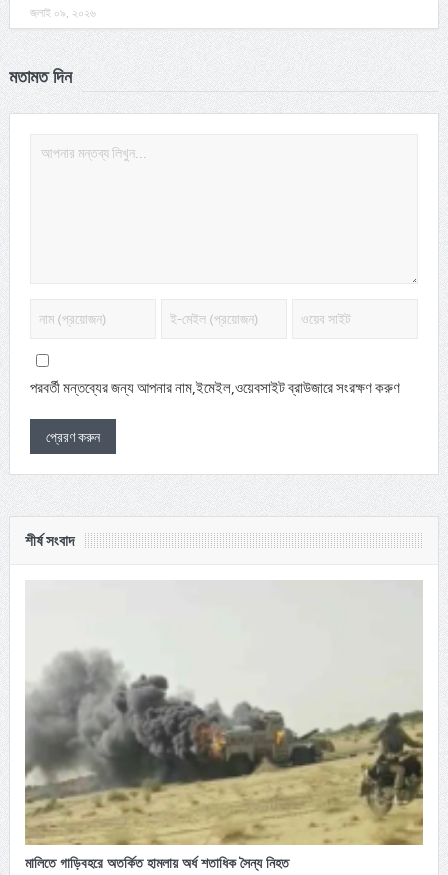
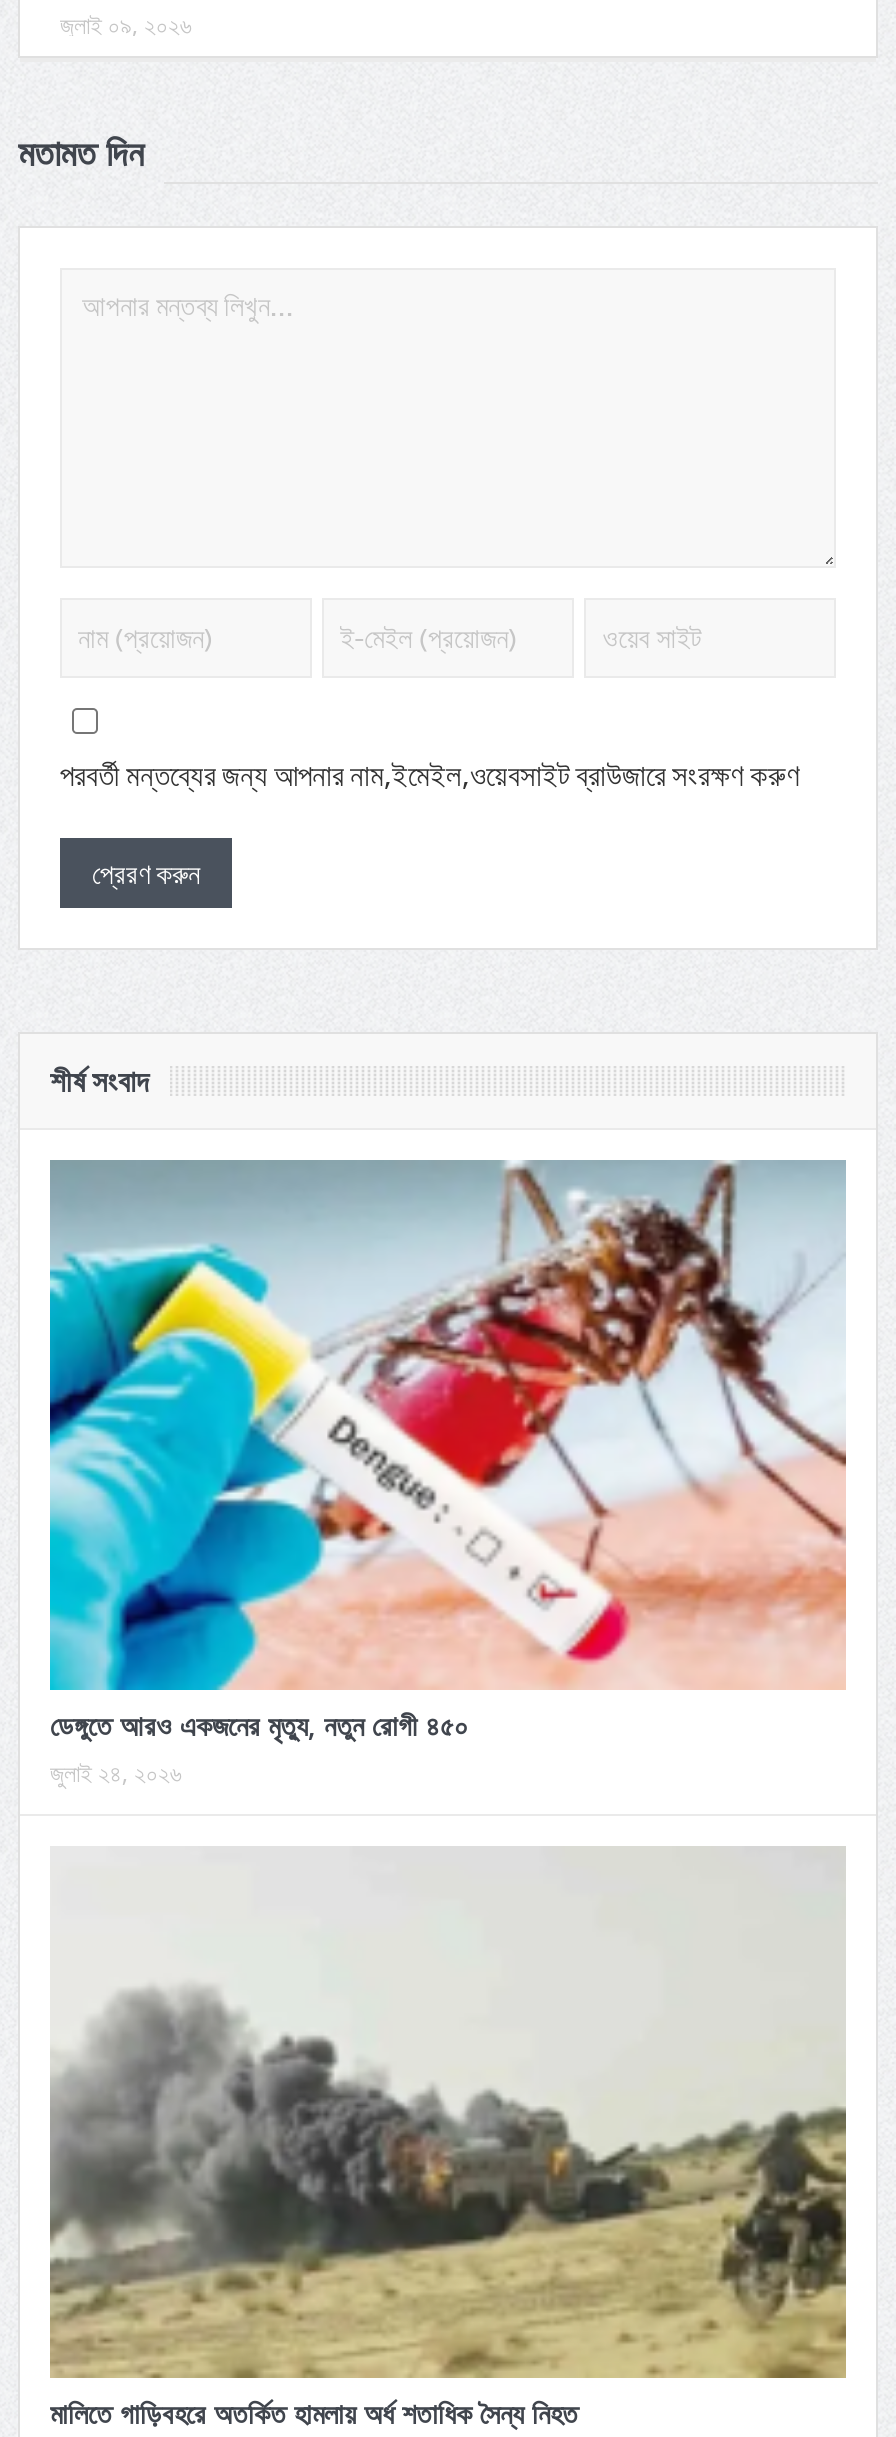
none -> [48,1158,848,1788] [image] | ডেঙ্গুতে আরও একজনের মৃত্যু, নতুন রোগী ৪৫০ | জুলাই ২৪, ২০২৬

